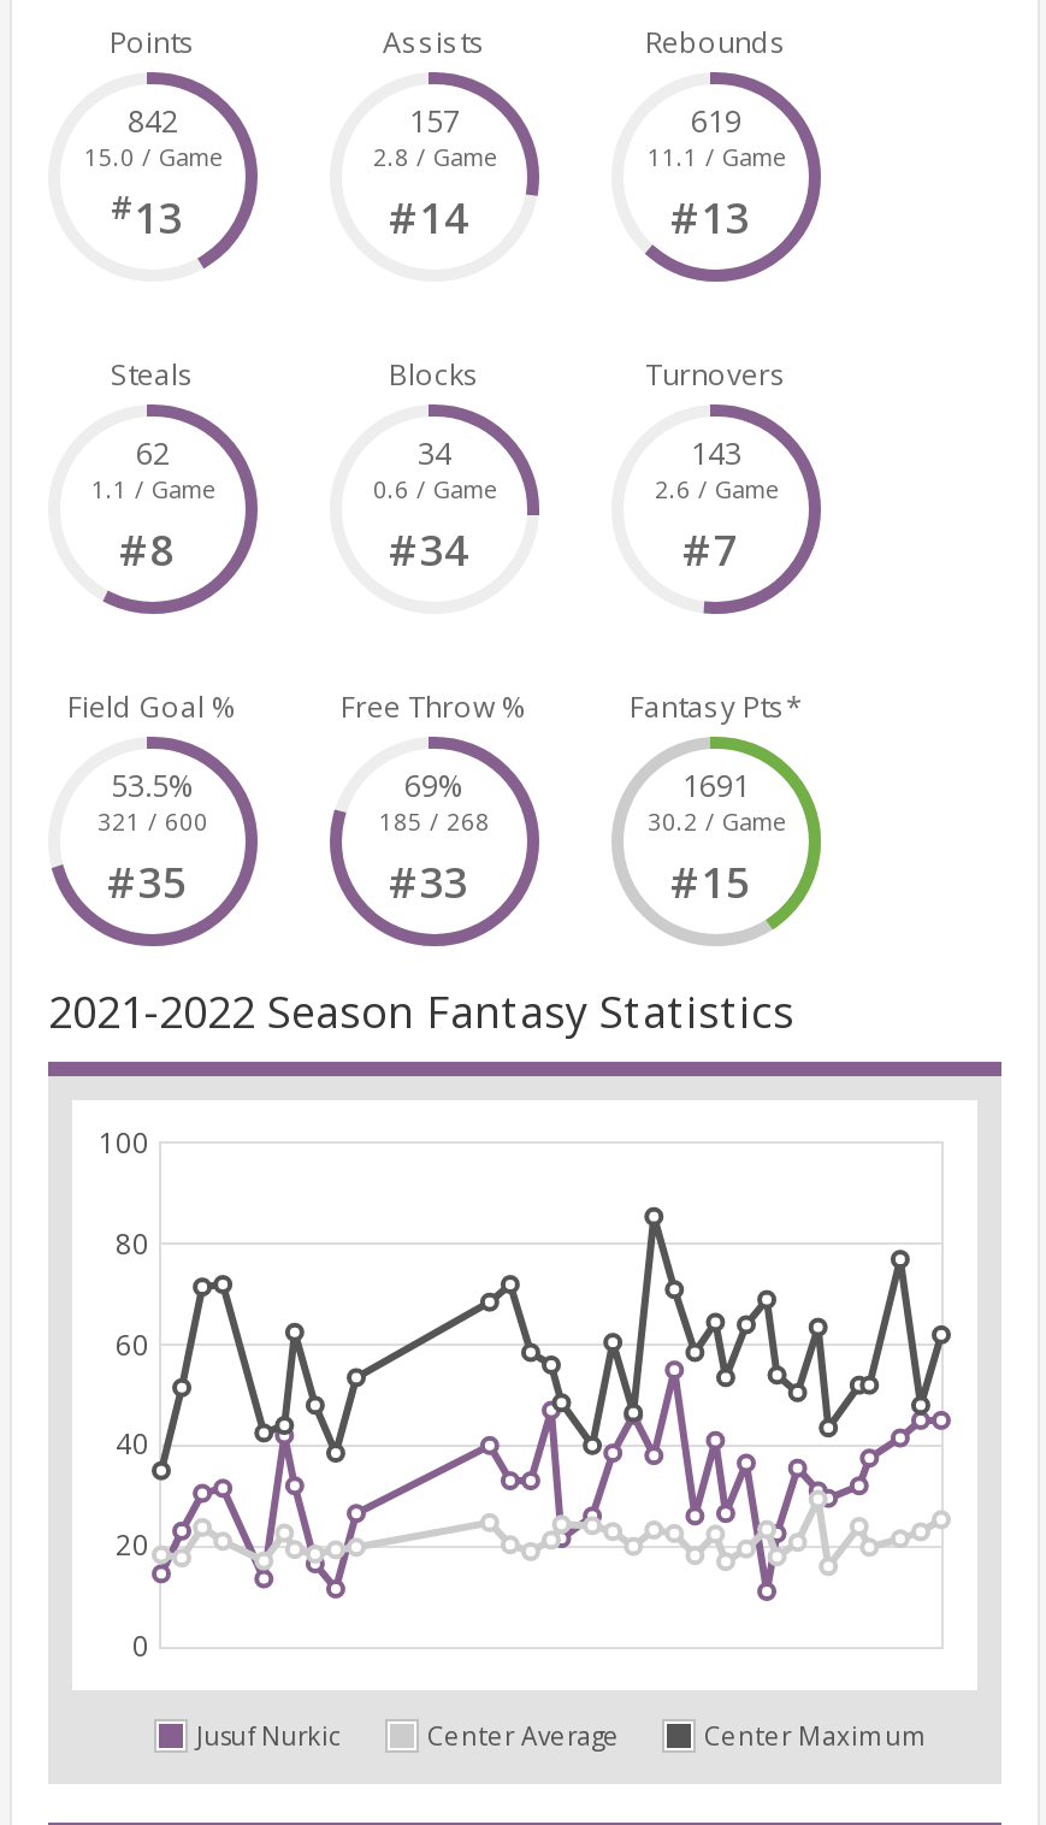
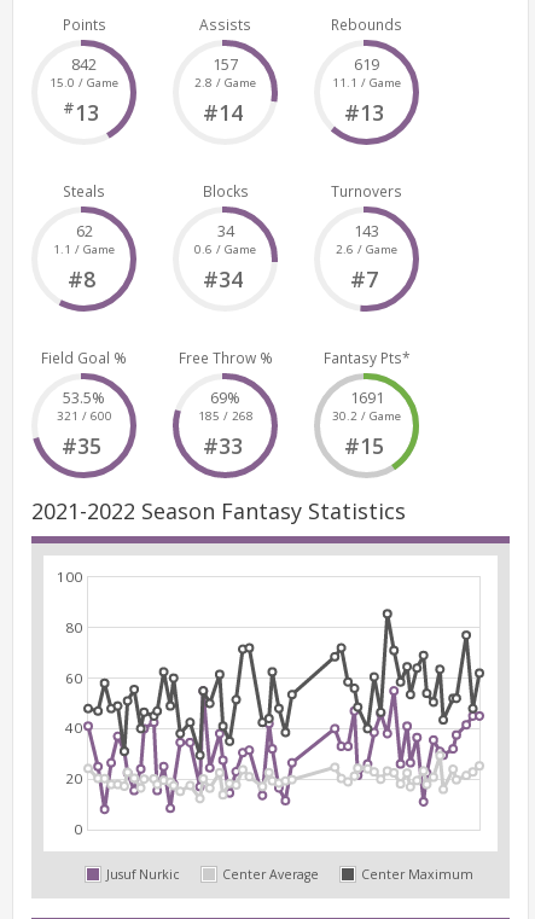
[149,1204,939,1616] [image] -> [82,607,479,815] [image]

